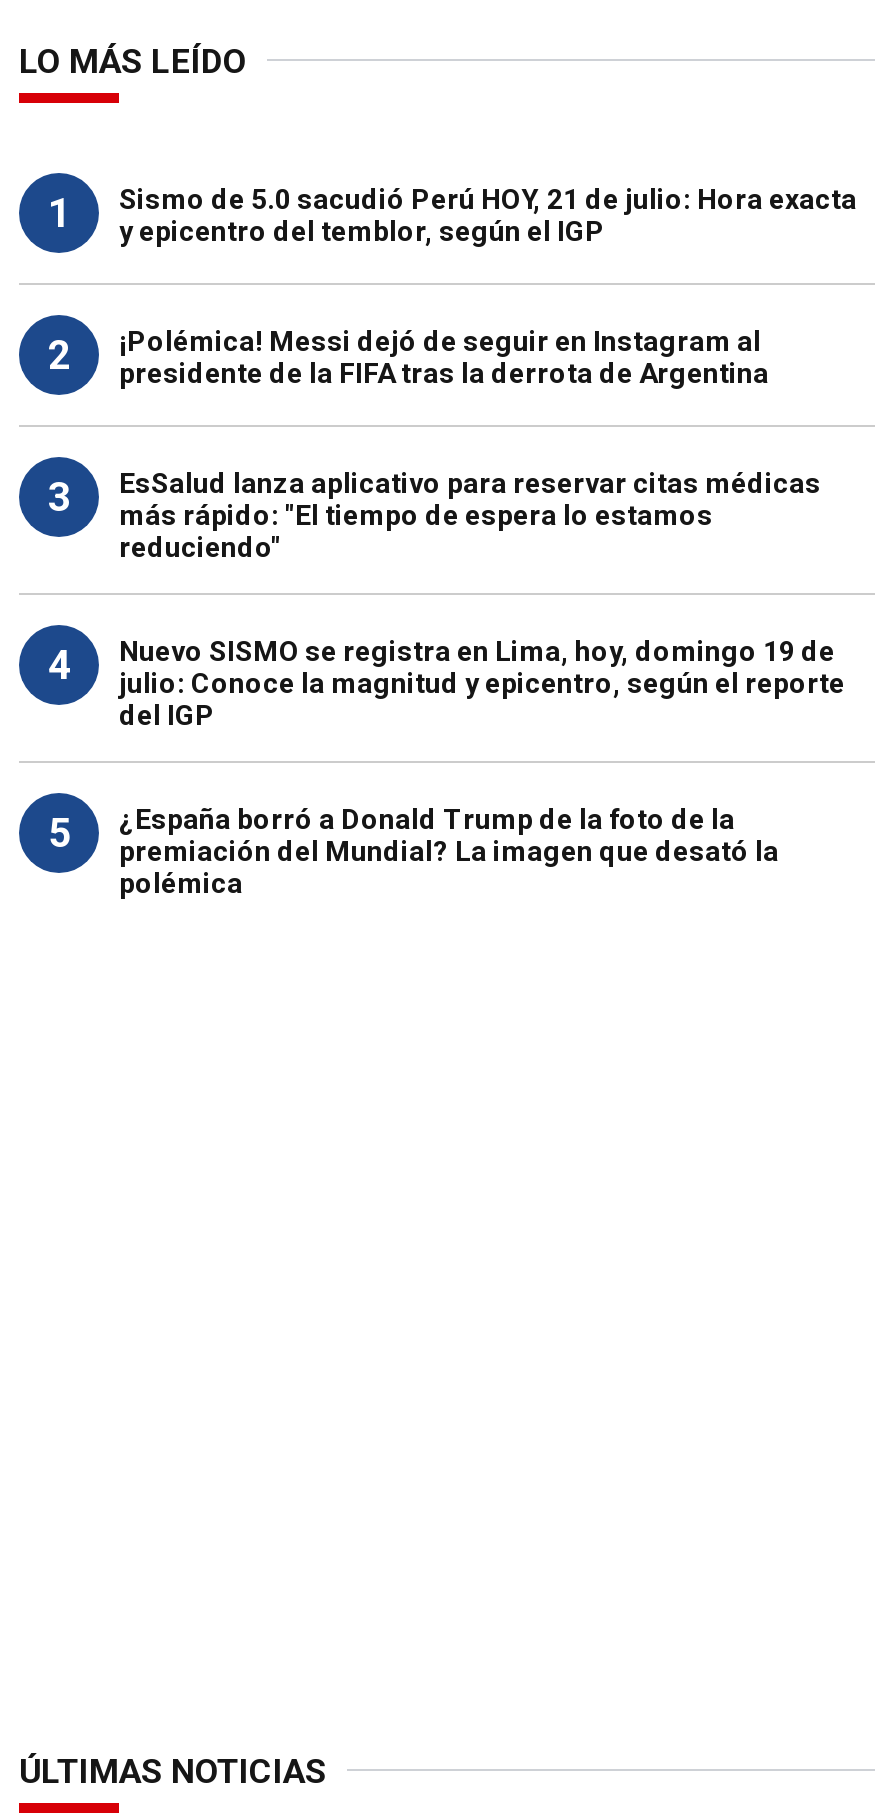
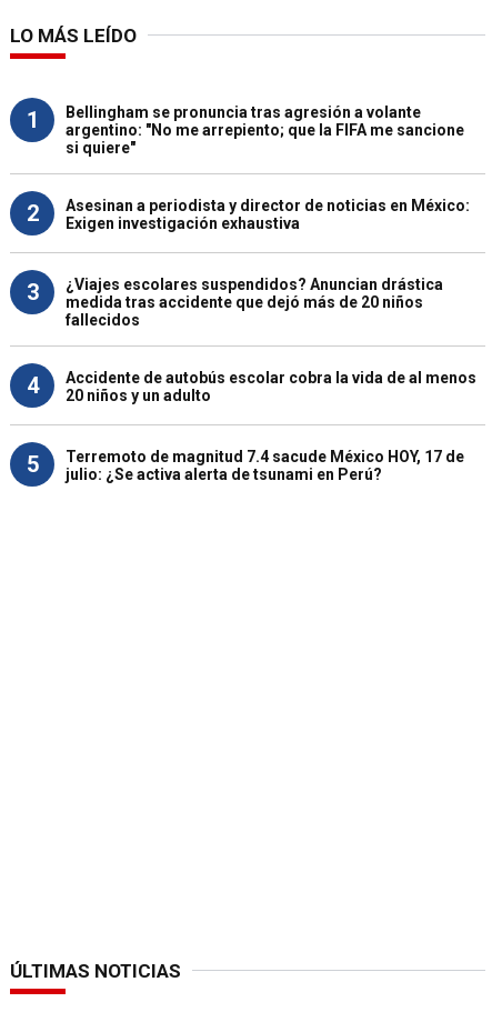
[119,182,857,246] Sismo de 5.0 sacudió Perú HOY, 21 de julio: Hora exacta | y epicentro del temblor, según el IGP -> [66,103,464,156] Bellingham se pronuncia tras agresión a volante | argentino: "No me arrepiento; que la FIFA me sancione | si quiere"
[119,324,769,388] ¡Polémica! Messi dejó de seguir en Instagram al | presidente de la FIFA tras la derrota de Argentina -> [66,196,470,232] Asesinan a periodista y director de noticias en México: | Exigen investigación exhaustiva
[119,466,821,562] EsSalud lanza aplicativo para reservar citas médicas | más rápido: "El tiempo de espera lo estamos | reduciendo" -> [66,275,443,328] ¿Viajes escolares suspendidos? Anuncian drástica | medida tras accidente que dejó más de 20 niños | fallecidos
[119,634,845,730] Nuevo SISMO se registra en Lima, hoy, domingo 19 de | julio: Conoce la magnitud y epicentro, según el reporte | del IGP -> [66,368,476,404] Accidente de autobús escolar cobra la vida de al menos | 20 niños y un adulto
[119,802,779,898] ¿España borró a Donald Trump de la foto de la | premiación del Mundial? La imagen que desató la | polémica -> [66,447,464,483] Terremoto de magnitud 7.4 sacude México HOY, 17 de | julio: ¿Se activa alerta de tsunami en Perú?

